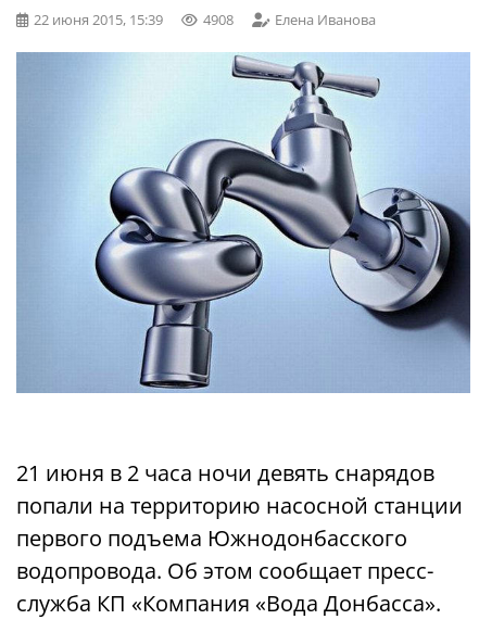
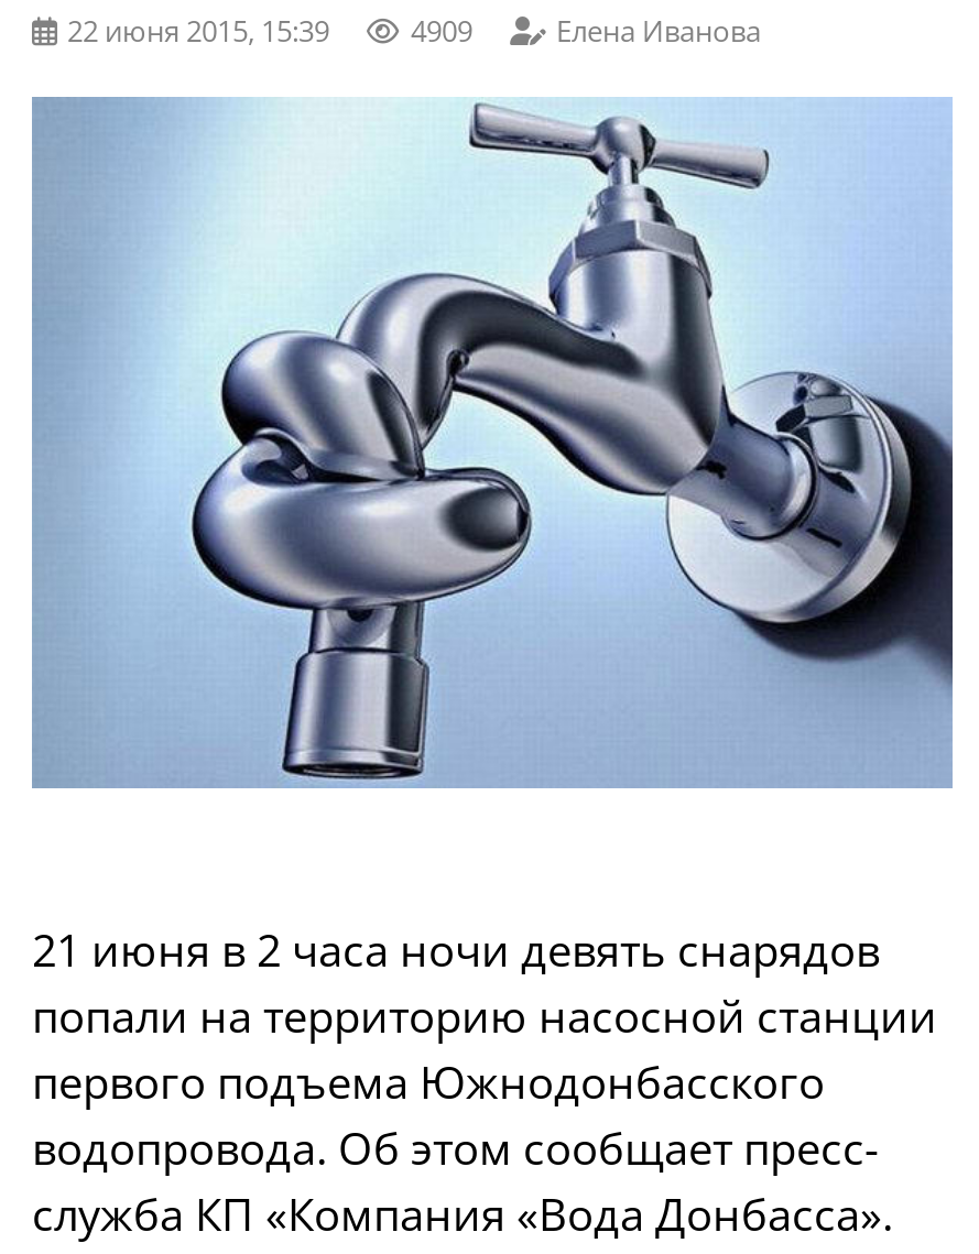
[203,10,234,29] 4908 -> [411,11,472,51] 4909

